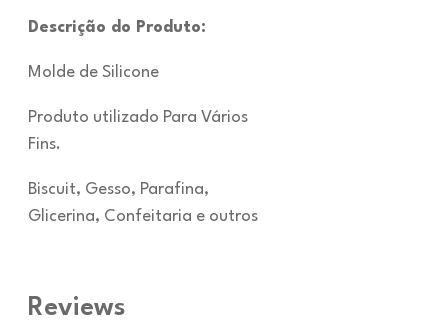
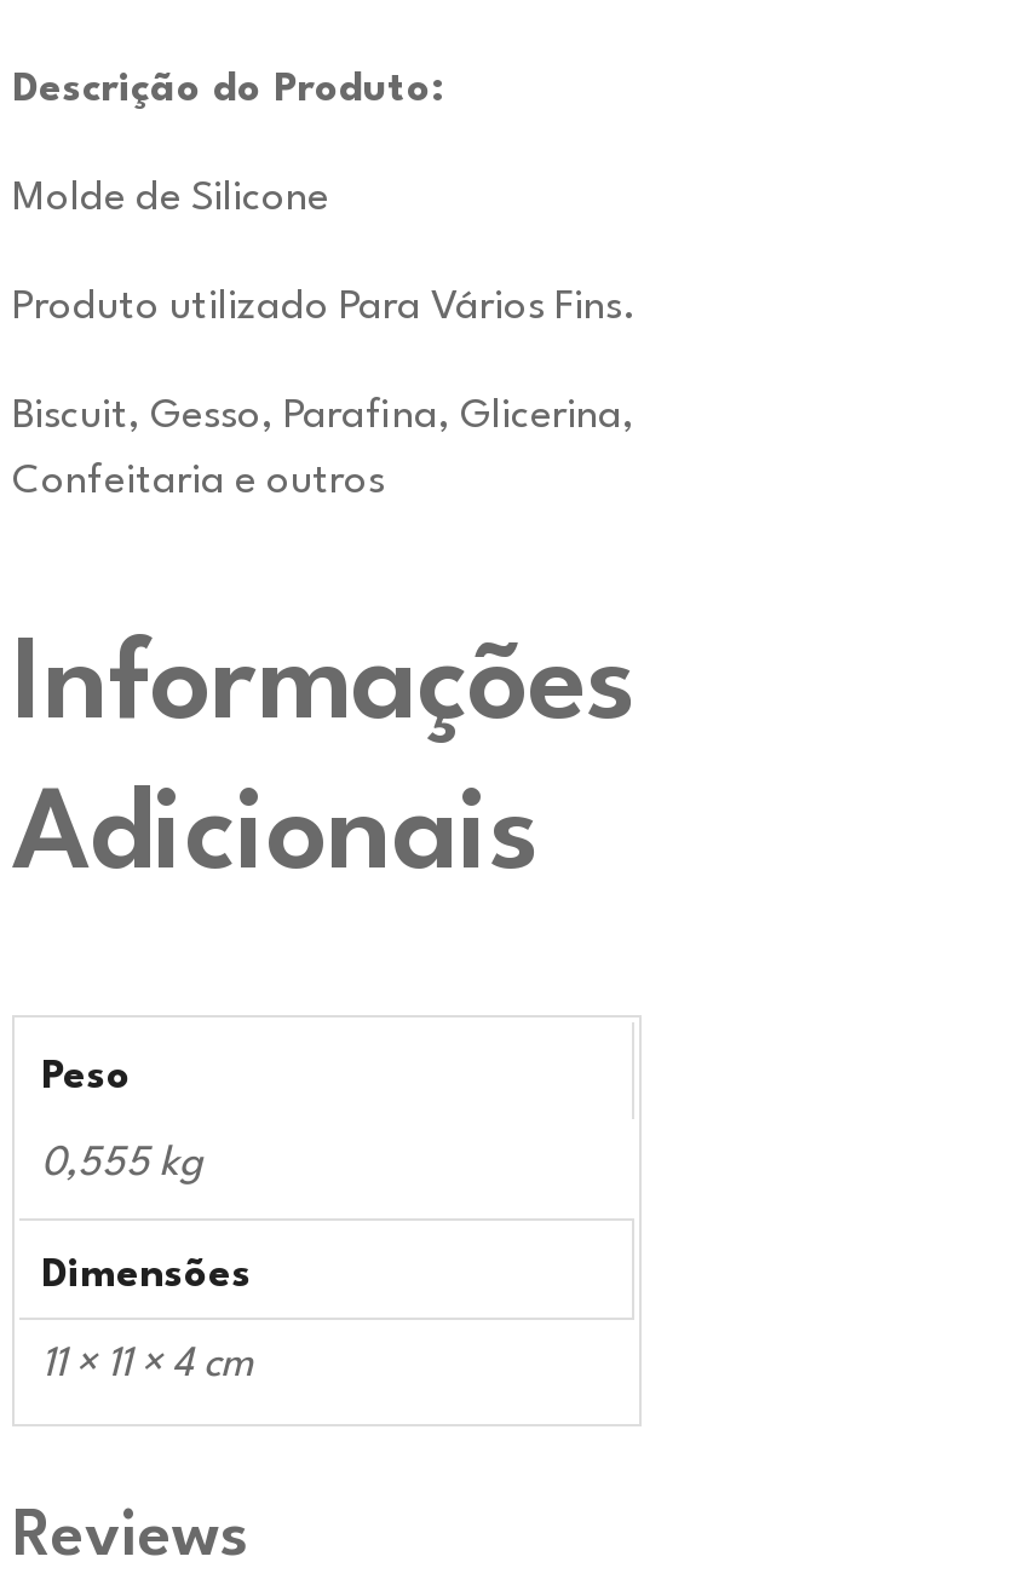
[28,108,258,224] Produto utilizado Para Vários | Fins. | Biscuit, Gesso, Parafina, | Glicerina, Confeitaria e outros -> [12,286,637,1384] Produto utilizado Para Vários Fins. | Biscuit, Gesso, Parafina, Glicerina, | Confeitaria e outros | Informações | Adicionais | Peso | 0,555 kg | Dimensões | 11 × 11 × 4 cm

